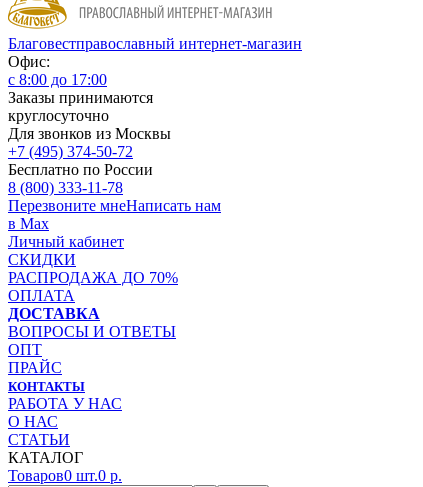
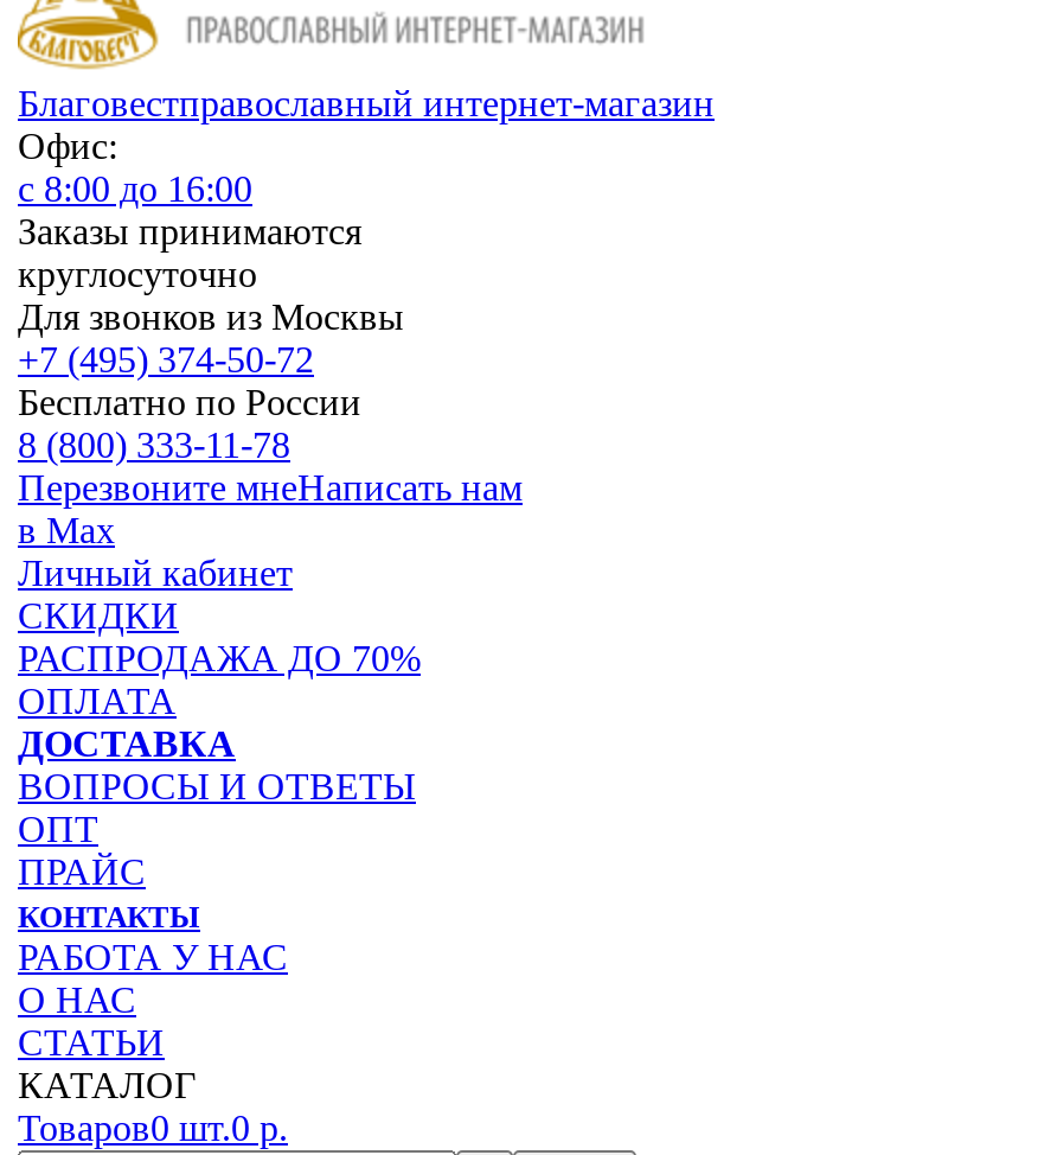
[8,71,107,88] с 8:00 до 17:00 -> [18,168,252,209] с 8:00 до 16:00

